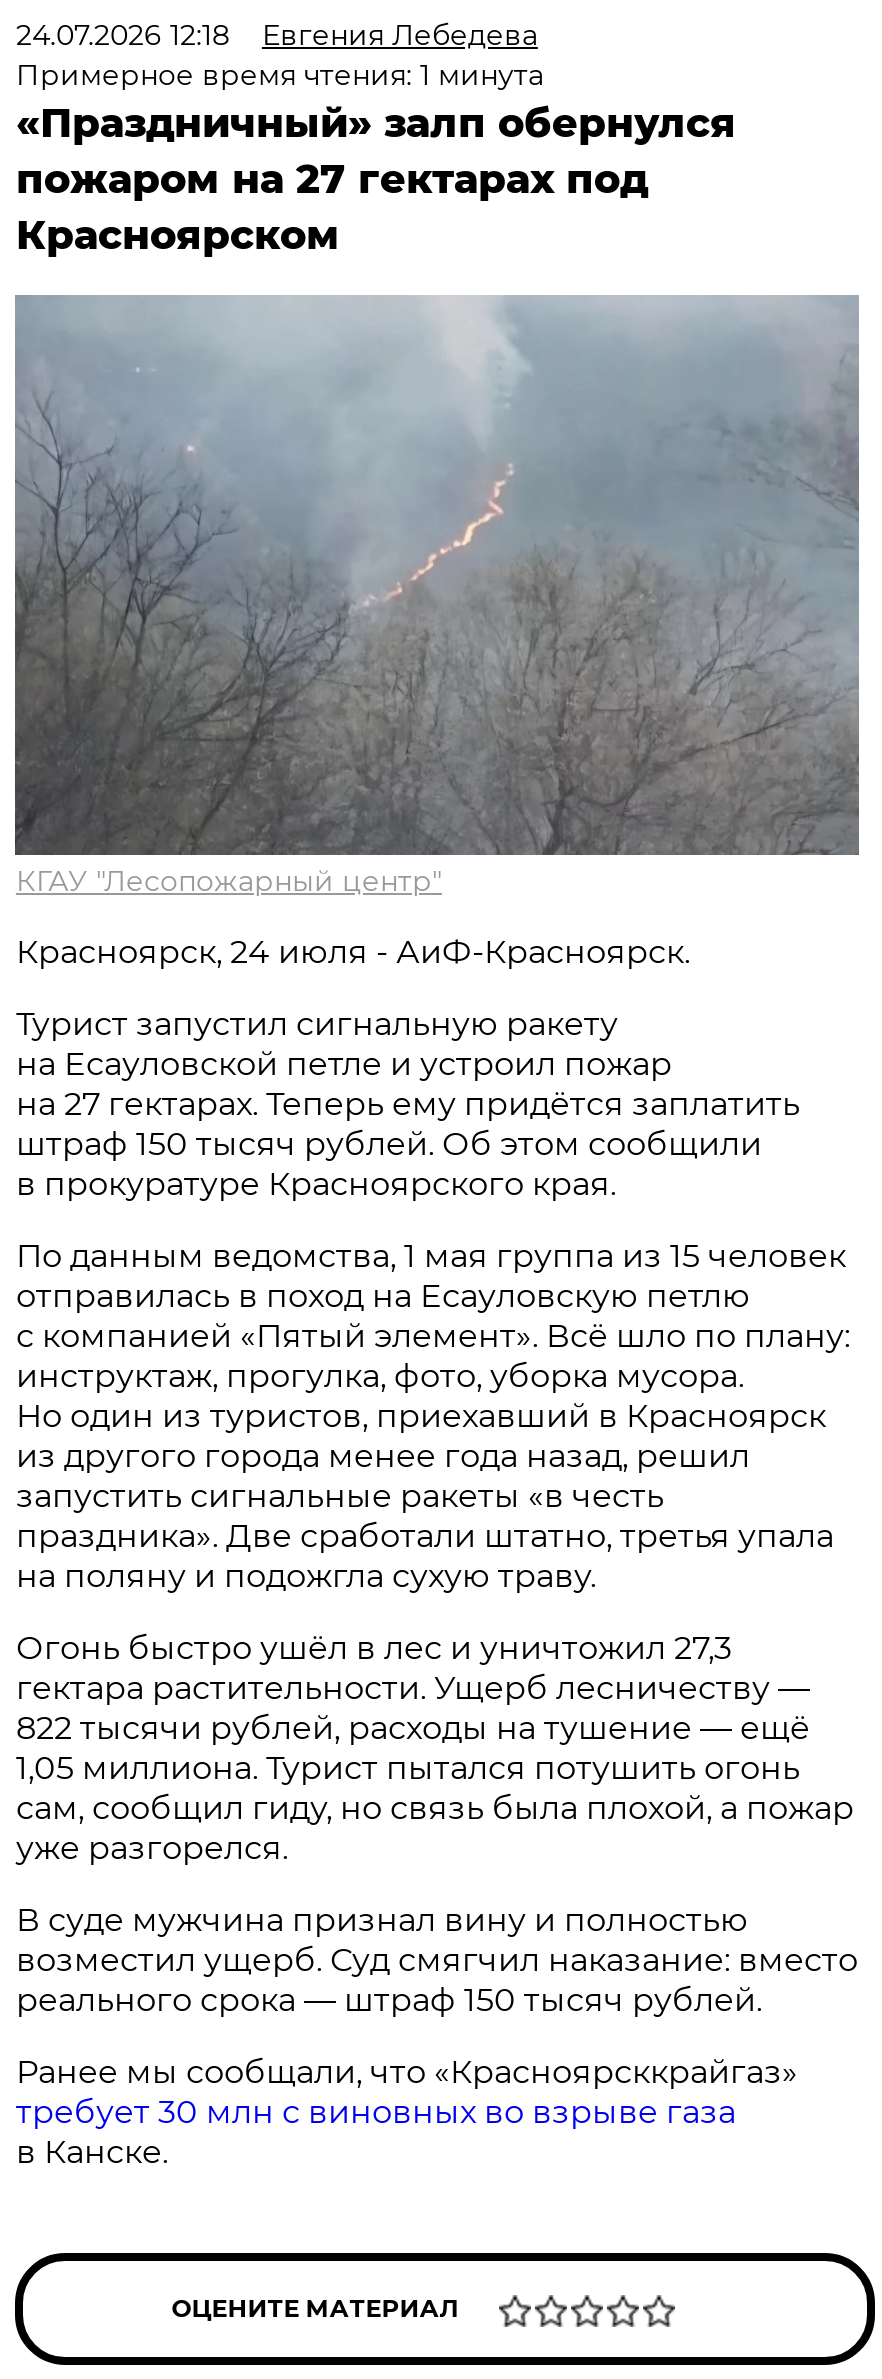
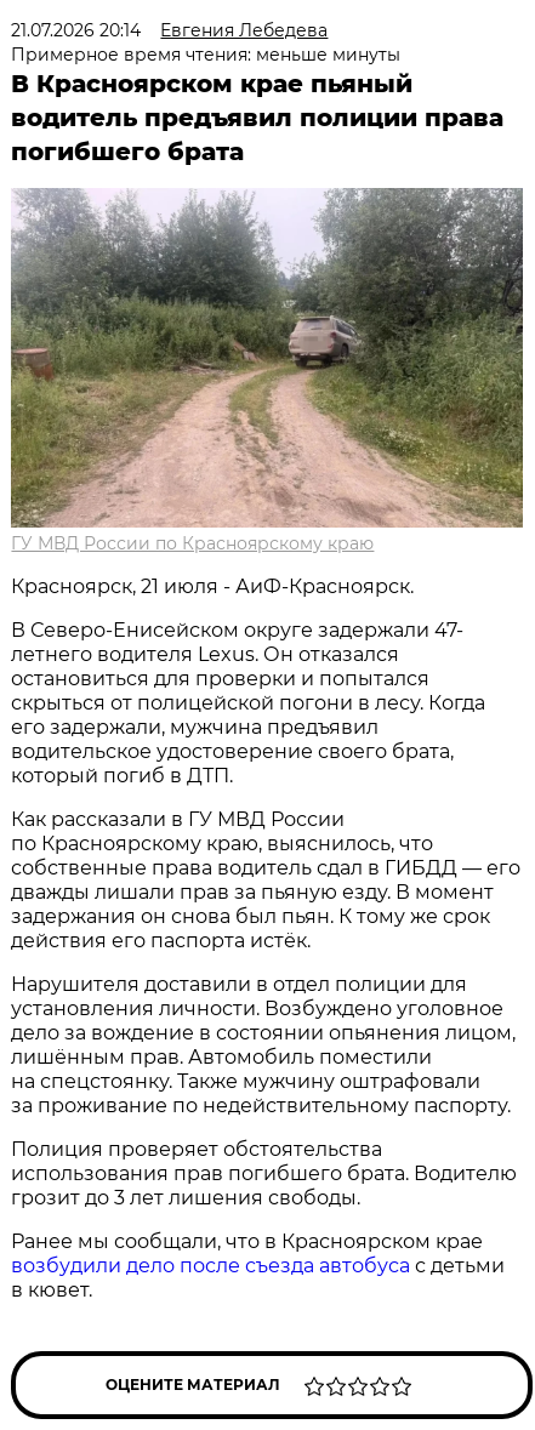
[16,17,538,53] 24.07.2026 12:18 Евгения Лебедева -> [11,19,328,41] 21.07.2026 20:14 Евгения Лебедева
[16,57,736,259] Примерное время чтения: 1 минута | «Праздничный» залп обернулся | пожаром на 27 гектарах под | Красноярском -> [11,44,504,166] Примерное время чтения: меньше минуты | В Красноярском крае пьяный | водитель предъявил полиции права | погибшего брата
[13,295,859,900] [image] | КГАУ "Лесопожарный центр" -> [11,189,523,555] [image] | ГУ МВД России по Красноярскому краю
[16,934,690,972] Красноярск, 24 июля - АиФ-Красноярск. -> [11,575,414,598] Красноярск, 21 июля - АиФ-Красноярск.
[16,1006,800,1204] Турист запустил сигнальную ракету | на Есауловской петле и устроил пожар | на 27 гектарах. Теперь ему придётся заплатить | штраф 150 тысяч рублей. Об этом сообщили | в прокуратуре Красноярского края. -> [11,619,486,788] В Северо-Енисейском округе задержали 47- | летнего водителя Lexus. Он отказался | остановиться для проверки и попытался | скрыться от полицейской погони в лесу. Когда | его задержали, мужчина предъявил | водительское удостоверение своего брата, | который погиб в ДТП.
[16,1238,850,1596] По данным ведомства, 1 мая группа из 15 человек | отправилась в поход на Есауловскую петлю | с компанией «Пятый элемент». Всё шло по плану: | инструктаж, прогулка, фото, уборка мусора. | Но один из туристов, приехавший в Красноярск | из другого города менее года назад, решил | запустить сигнальные ракеты «в честь | праздника». Две сработали штатно, третья упала | на поляну и подожгла сухую траву. -> [11,808,521,952] Как рассказали в ГУ МВД России | по Красноярскому краю, выяснилось, что | собственные права водитель сдал в ГИБДД — его | дважды лишали прав за пьяную езду. В момент | задержания он снова был пьян. К тому же срок | действия его паспорта истёк.
[16,1630,854,1868] Огонь быстро ушёл в лес и уничтожил 27,3 | гектара растительности. Ущерб лесничеству — | 822 тысячи рублей, расходы на тушение — ещё | 1,05 миллиона. Турист пытался потушить огонь | сам, сообщил гиду, но связь была плохой, а пожар | уже разгорелся. -> [11,973,516,1117] Нарушителя доставили в отдел полиции для | установления личности. Возбуждено уголовное | дело за вождение в состоянии опьянения лицом, | лишённым прав. Автомобиль поместили | на спецстоянку. Также мужчину оштрафовали | за проживание по недействительному паспорту.
[16,1902,858,2020] В суде мужчина признал вину и полностью | возместил ущерб. Суд смягчил наказание: вместо | реального срока — штраф 150 тысяч рублей. -> [11,1138,517,1210] Полиция проверяет обстоятельства | использования прав погибшего брата. Водителю | грозит до 3 лет лишения свободы.
[16,2054,798,2172] Ранее мы сообщали, что «Красноярсккрайгаз» | требует 30 млн с виновных во взрыве газа | в Канске. -> [11,1230,505,1302] Ранее мы сообщали, что в Красноярском крае | возбудили дело после съезда автобуса с детьми | в кювет.

